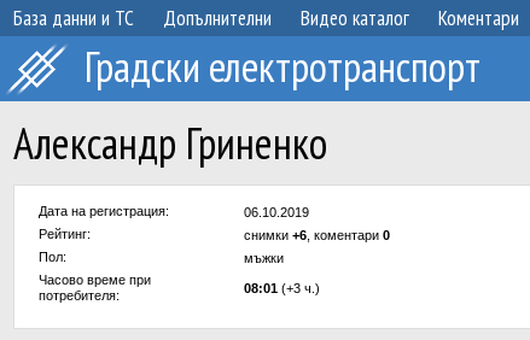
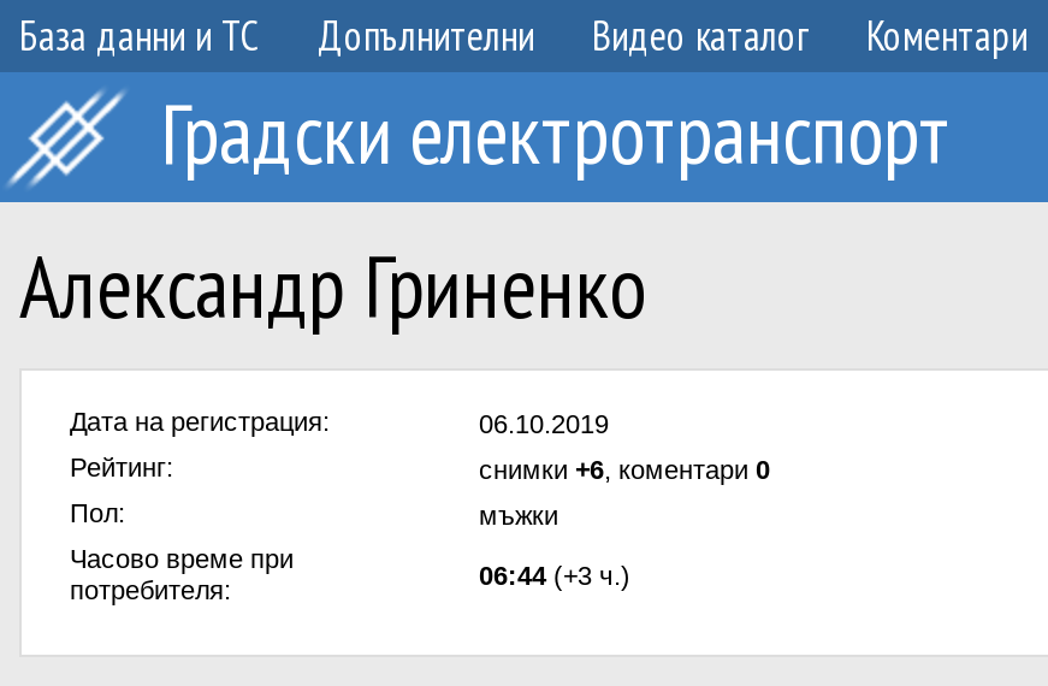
[244,281,320,295] 08:01 (+3 ч.) -> [479,561,630,590] 06:44 (+3 ч.)

